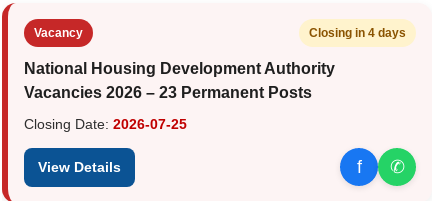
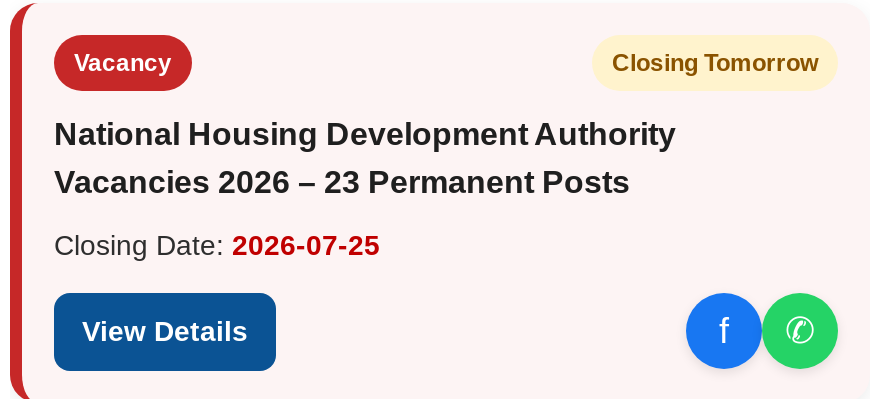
[309,26,406,40] Closing in 4 days -> [612,48,818,76] Closing Tomorrow

